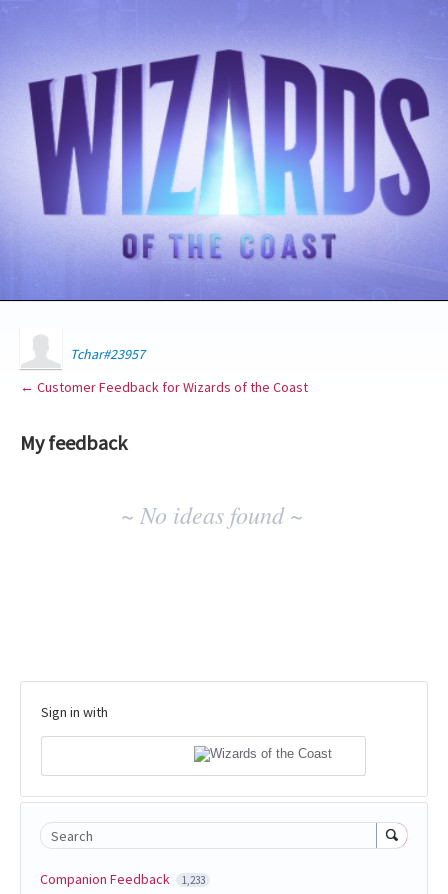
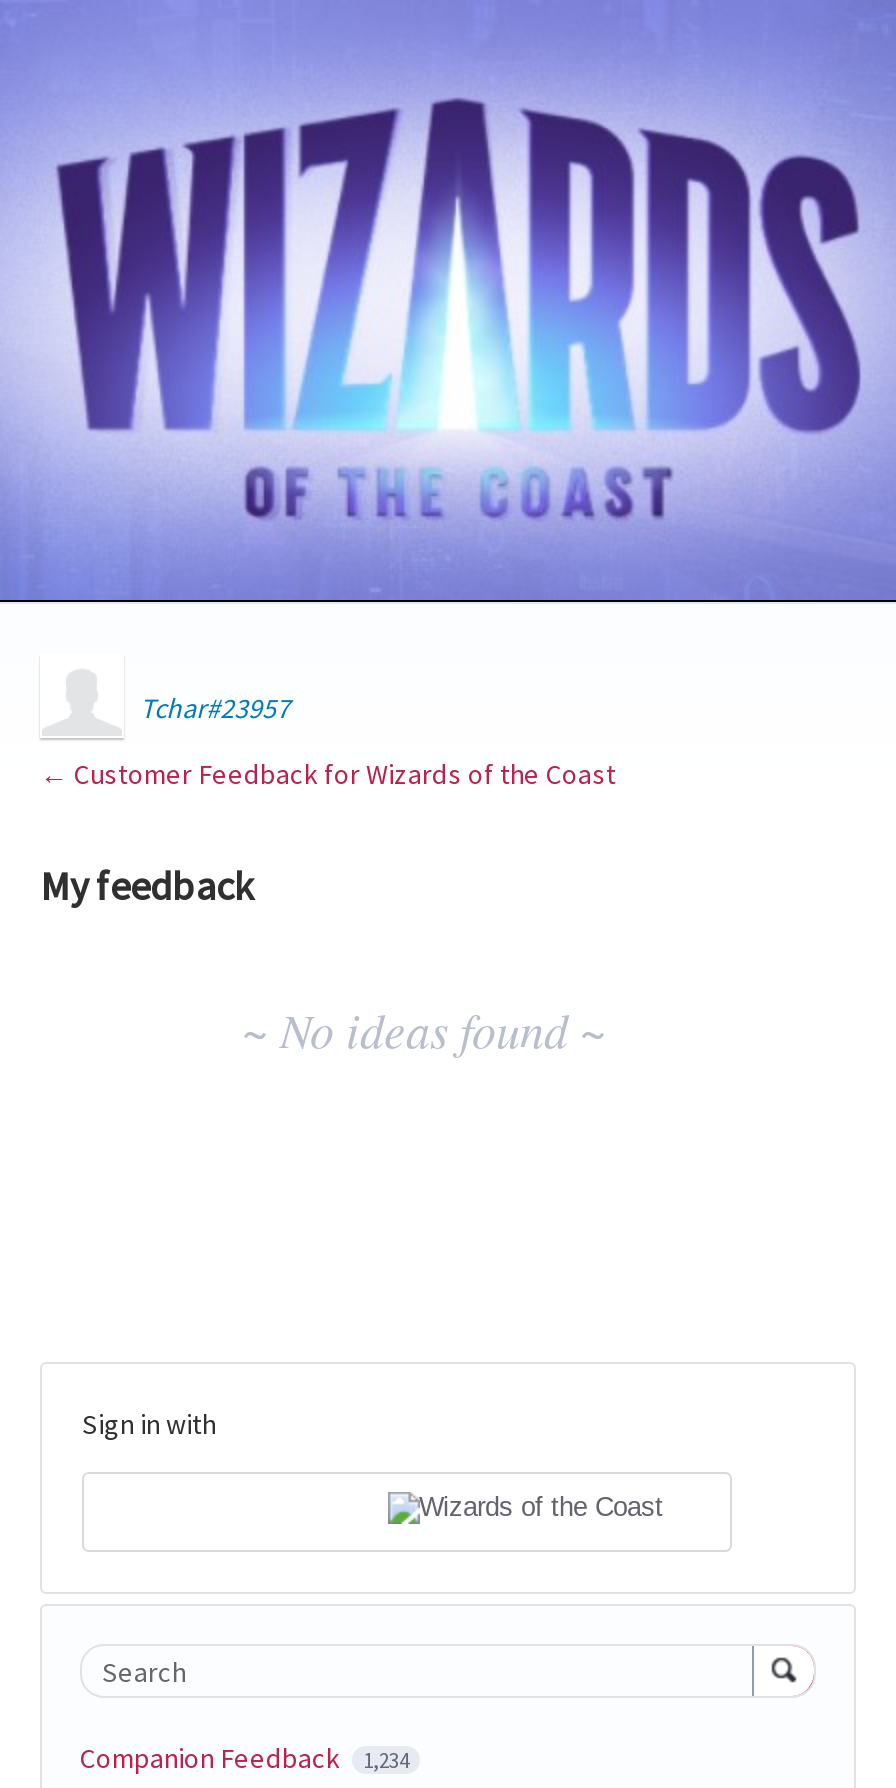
[40,870,204,888] Companion Feedback 1,233 -> [80,1739,409,1775] Companion Feedback 1,234

